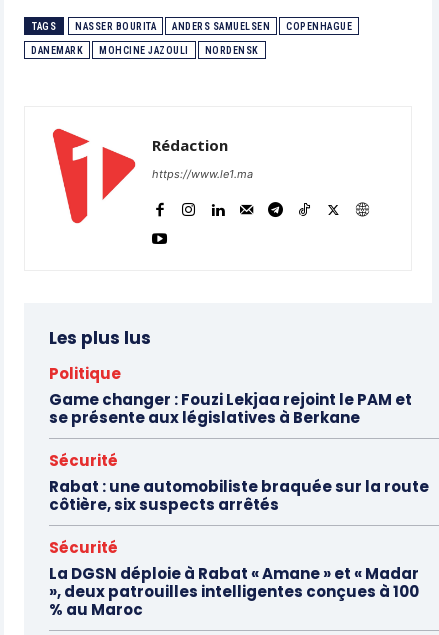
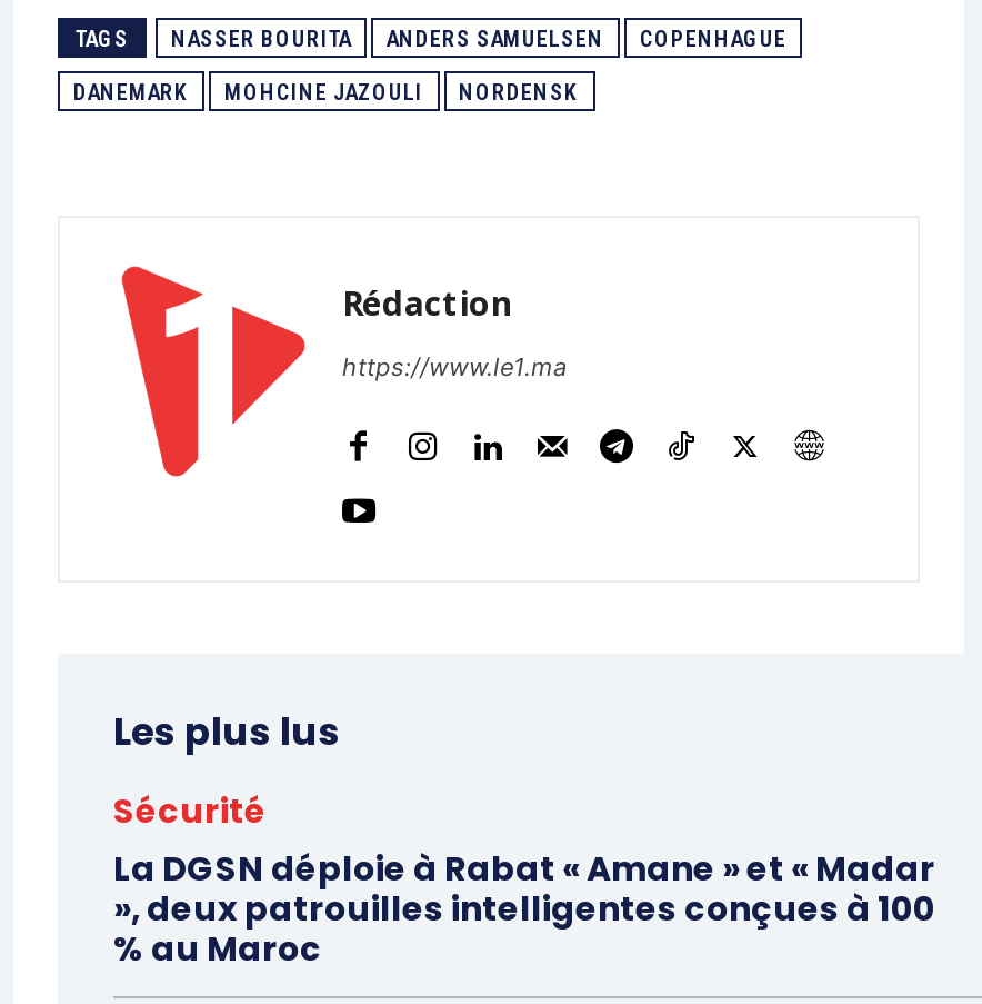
[49,363,429,515] Politique | Game changer : Fouzi Lekjaa rejoint le PAM et | se présente aux législatives à Berkane | Sécurité | Rabat : une automobiliste braquée sur la route | côtière, six suspects arrêtés -> none

